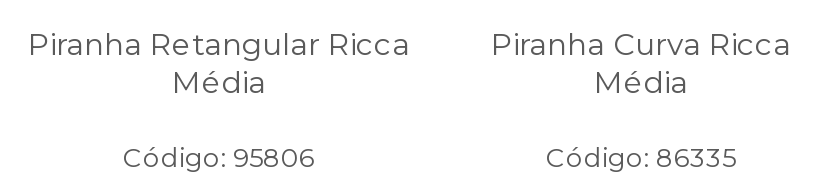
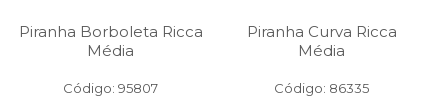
[28,25,410,63] Piranha Retangular Ricca -> [18,22,202,41] Piranha Borboleta Ricca
[123,141,315,173] Código: 95806 -> [63,80,158,96] Código: 95807

